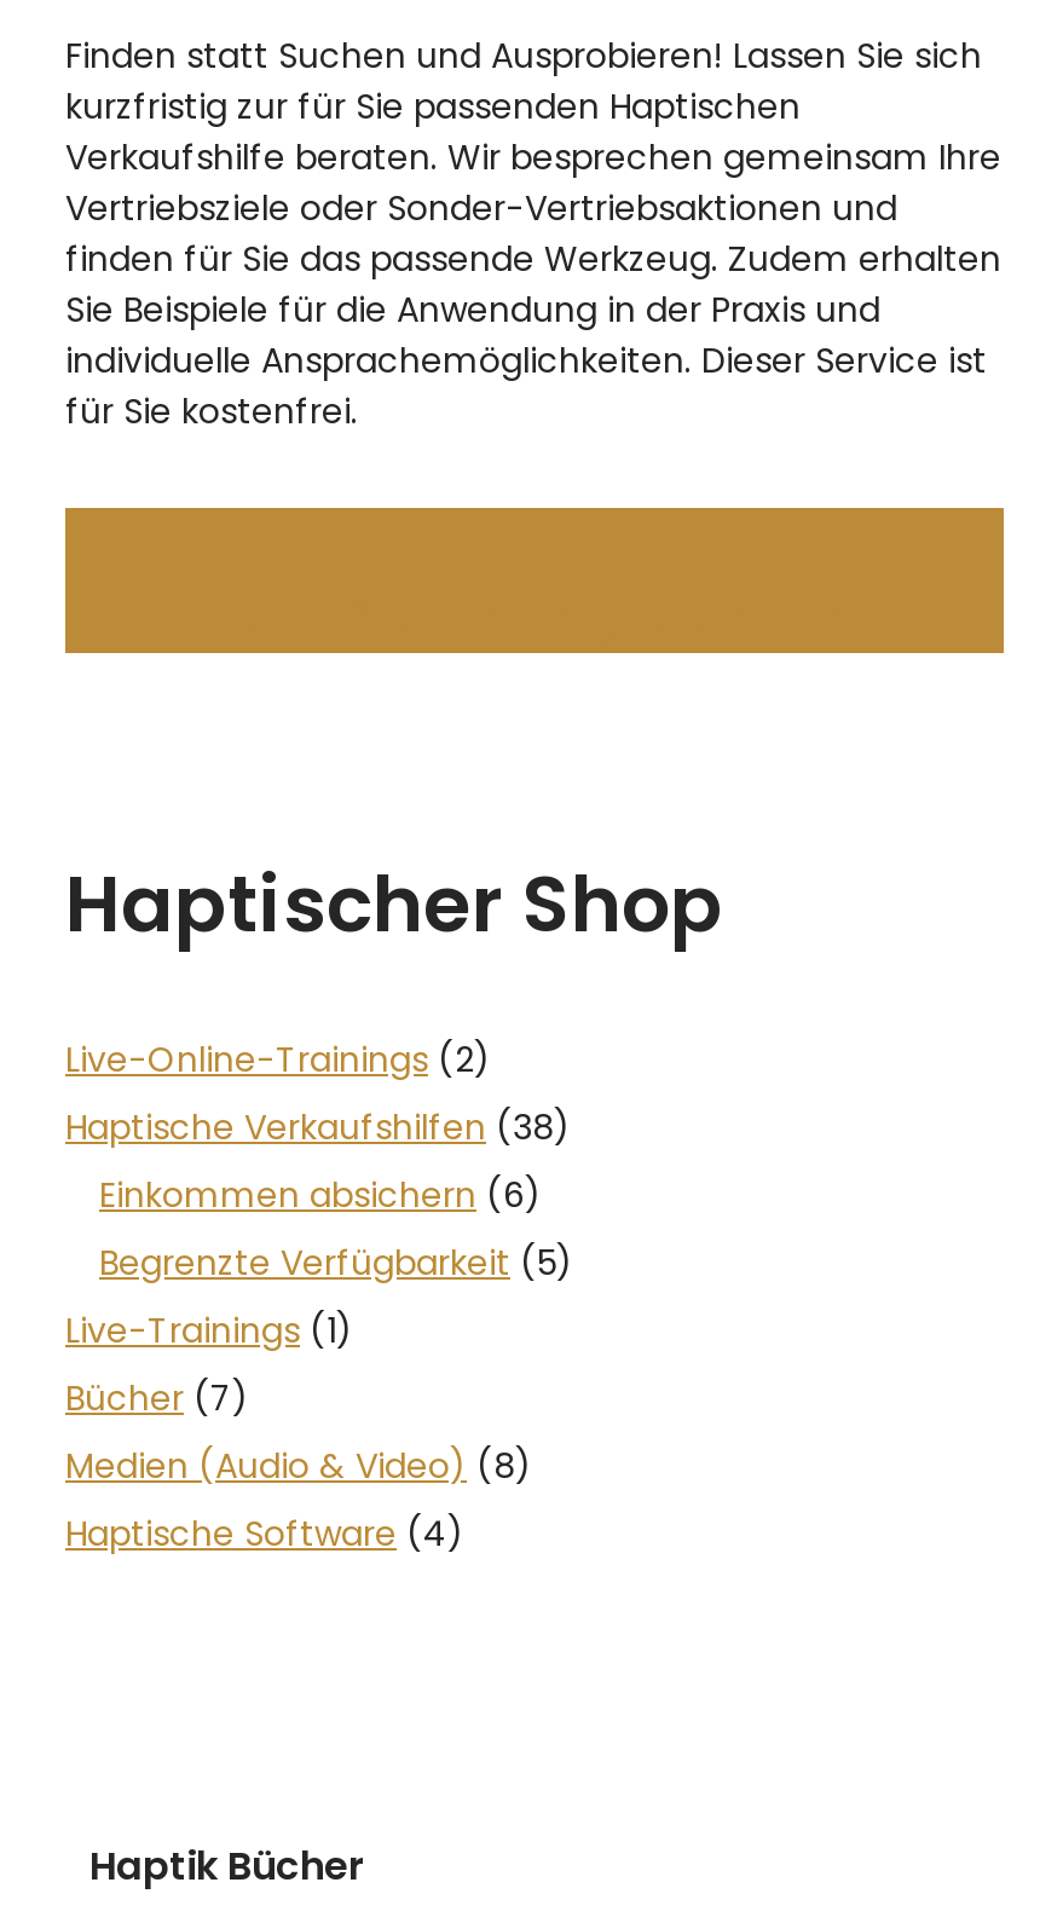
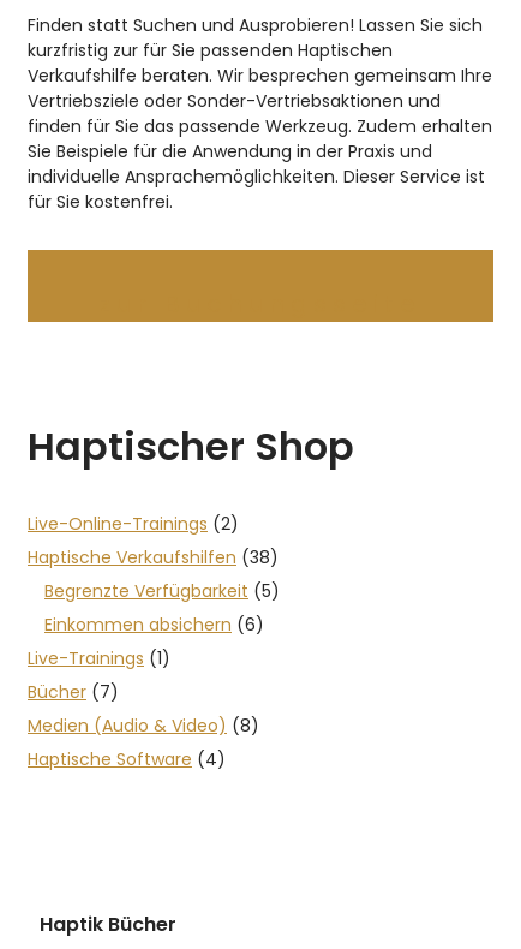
moved [99,1171,542,1219] -> [44,613,264,637]: Einkommen absichern (6)
moved [99,1239,573,1287] -> [44,579,280,603]: Begrenzte Verfügbarkeit (5)

